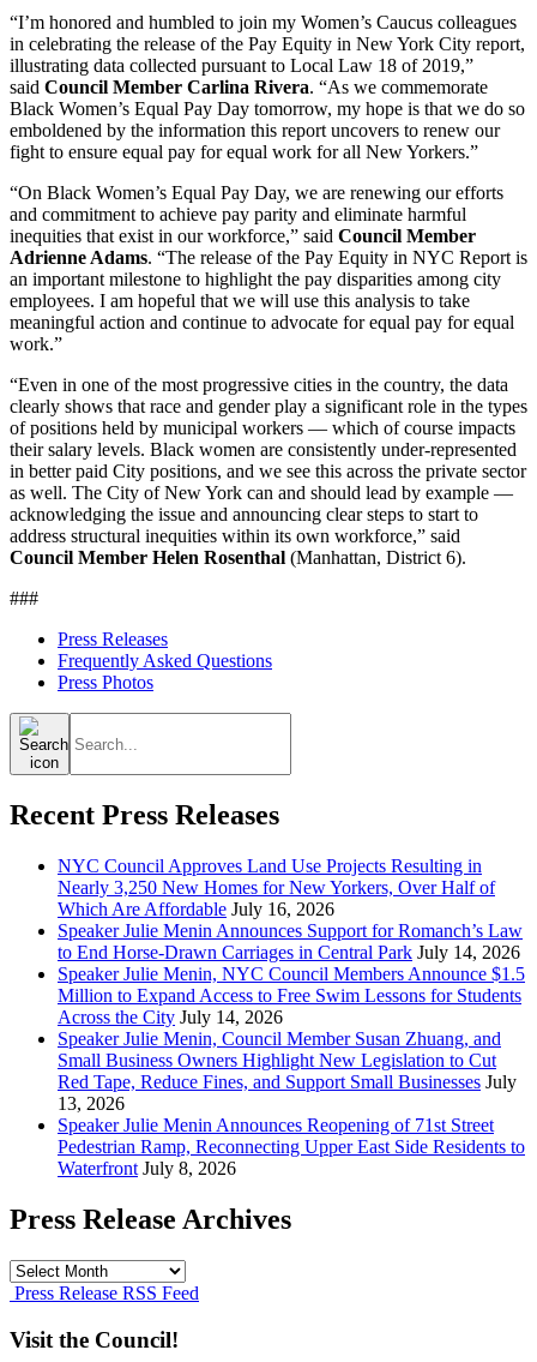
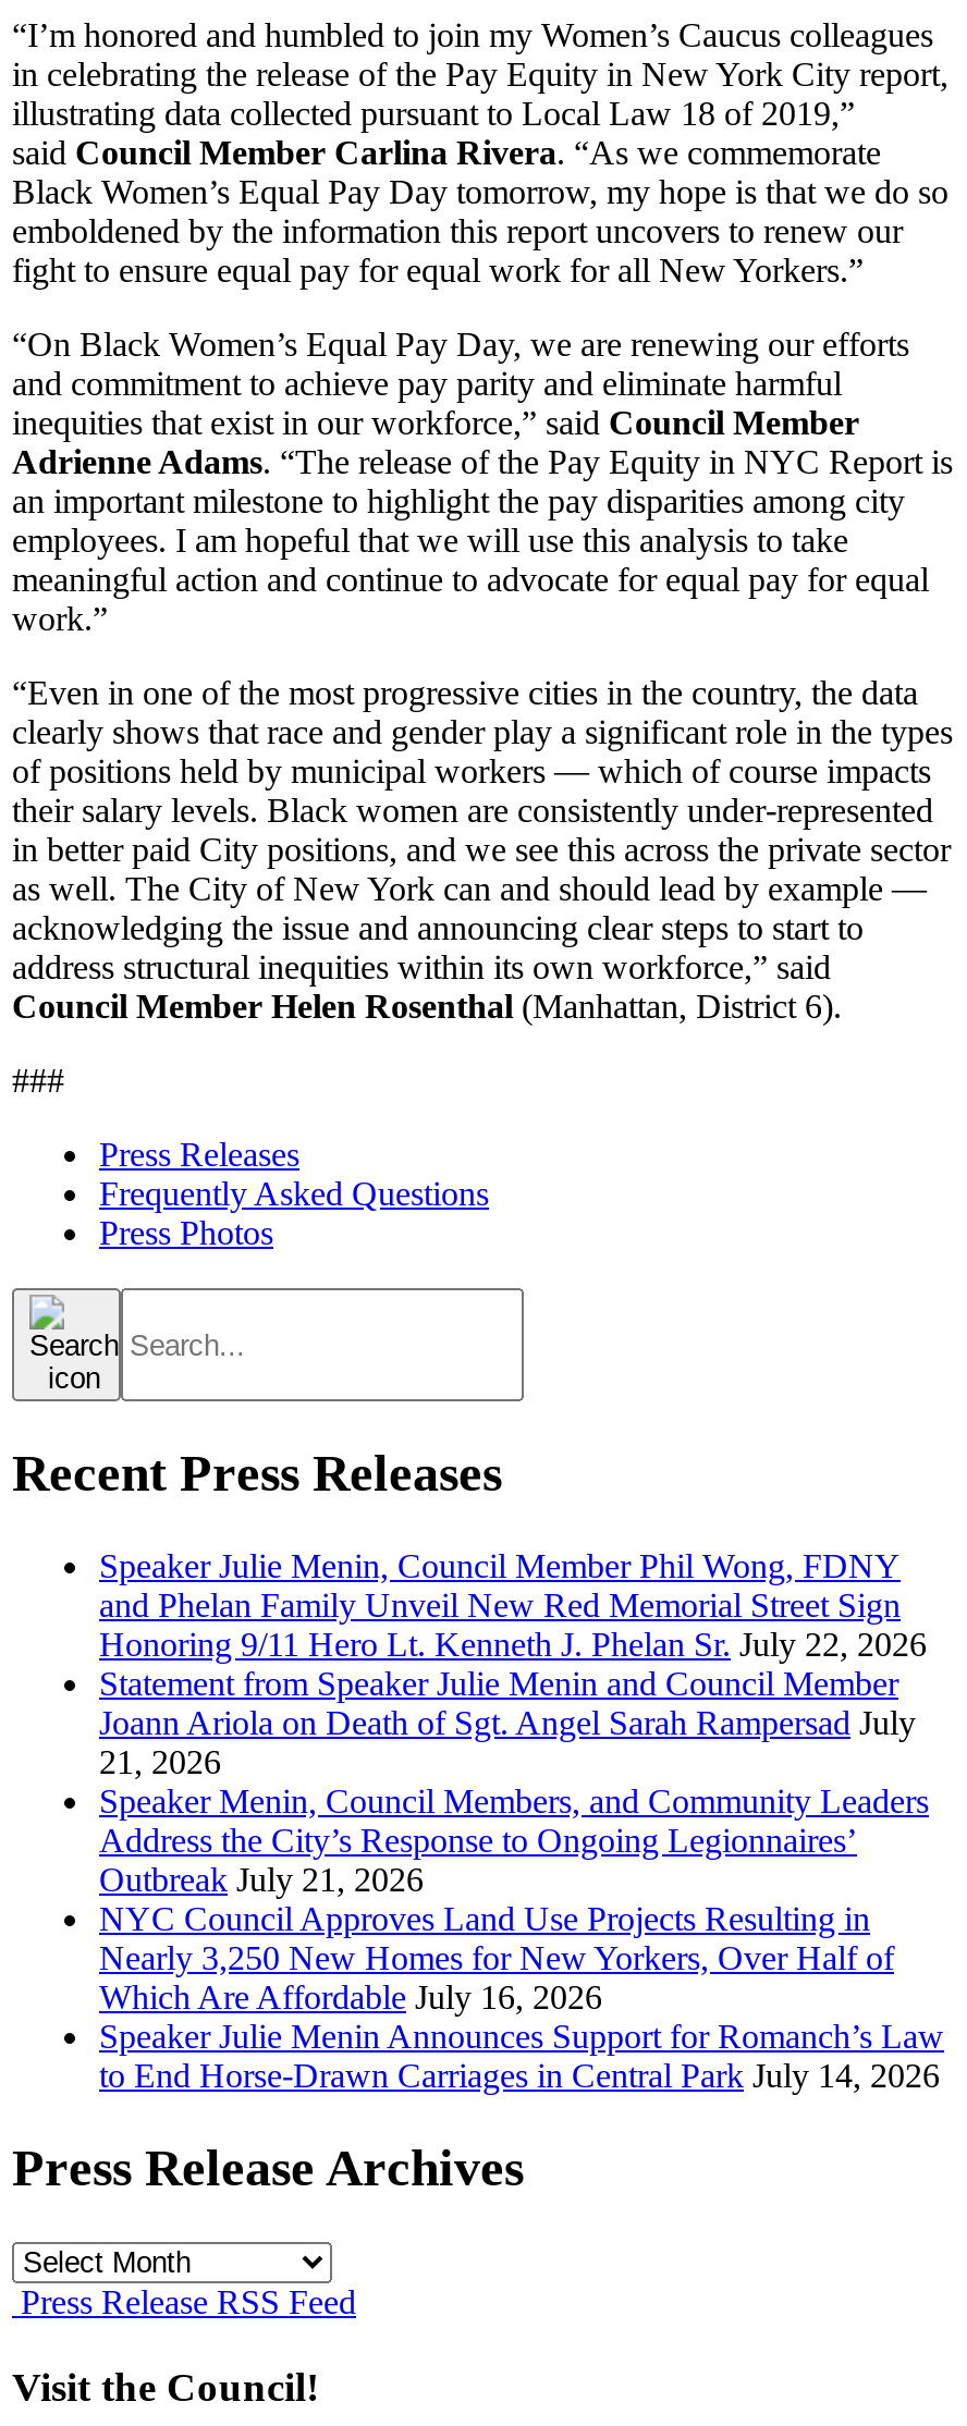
none -> [99,1548,929,1898] Speaker Julie Menin, Council Member Phil Wong, FDNY | and Phelan Family Unveil New Red Memorial Street Sign | Honoring 9/11 Hero Lt. Kenneth J. Phelan Sr. July 22, 2026 | Statement from Speaker Julie Menin and Council Member | Joann Ariola on Death of Sgt. Angel Sarah Rampersad July | 21, 2026 | Speaker Menin, Council Members, and Community Leaders | Address the City’s Response to Ongoing Legionnaires’ | Outbreak July 21, 2026
moved [58,856,523,963] -> [99,1900,944,2094]: NYC Council Approves Land Use Projects Resulting in | Nearly 3,250 New Homes for New Yorkers, Over Half of | Which Are Affordable July 16, 2026 | Speaker Julie Menin Announces Support for Romanch’s Law | to End Horse-Drawn Carriages in Central Park July 14, 2026
[58,964,525,1179] Speaker Julie Menin, NYC Council Members Announce $1.5 | Million to Expand Access to Free Swim Lessons for Students | Across the City July 14, 2026 | Speaker Julie Menin, Council Member Susan Zhuang, and | Small Business Owners Highlight New Legislation to Cut | Red Tape, Reduce Fines, and Support Small Businesses July | 13, 2026 | Speaker Julie Menin Announces Reopening of 71st Street | Pedestrian Ramp, Reconnecting Upper East Side Residents to | Waterfront July 8, 2026 -> none

